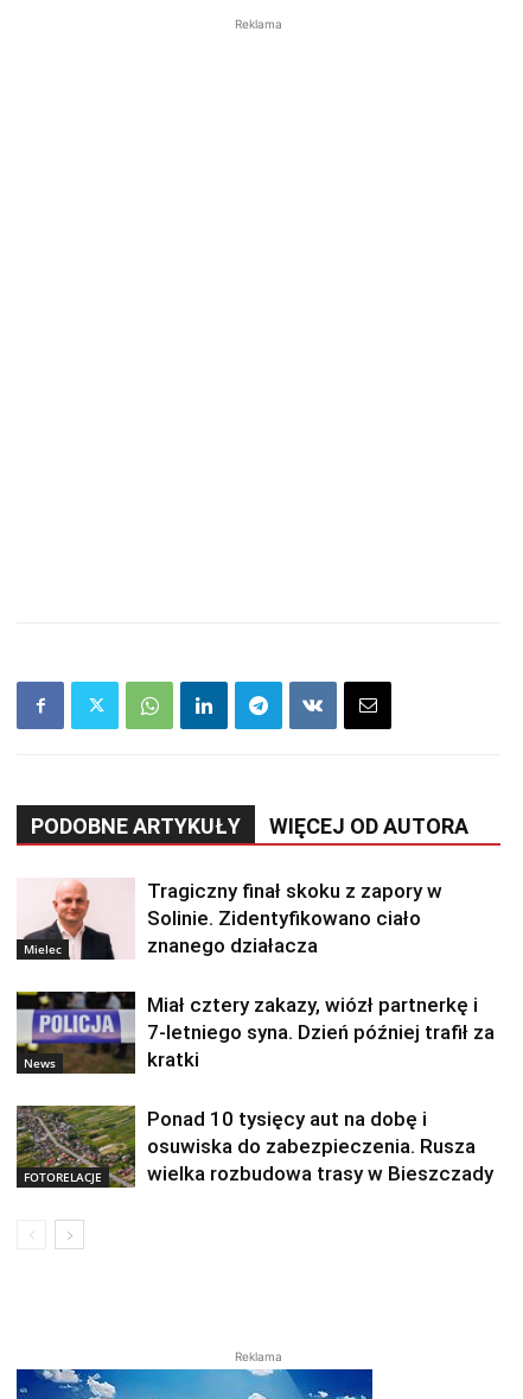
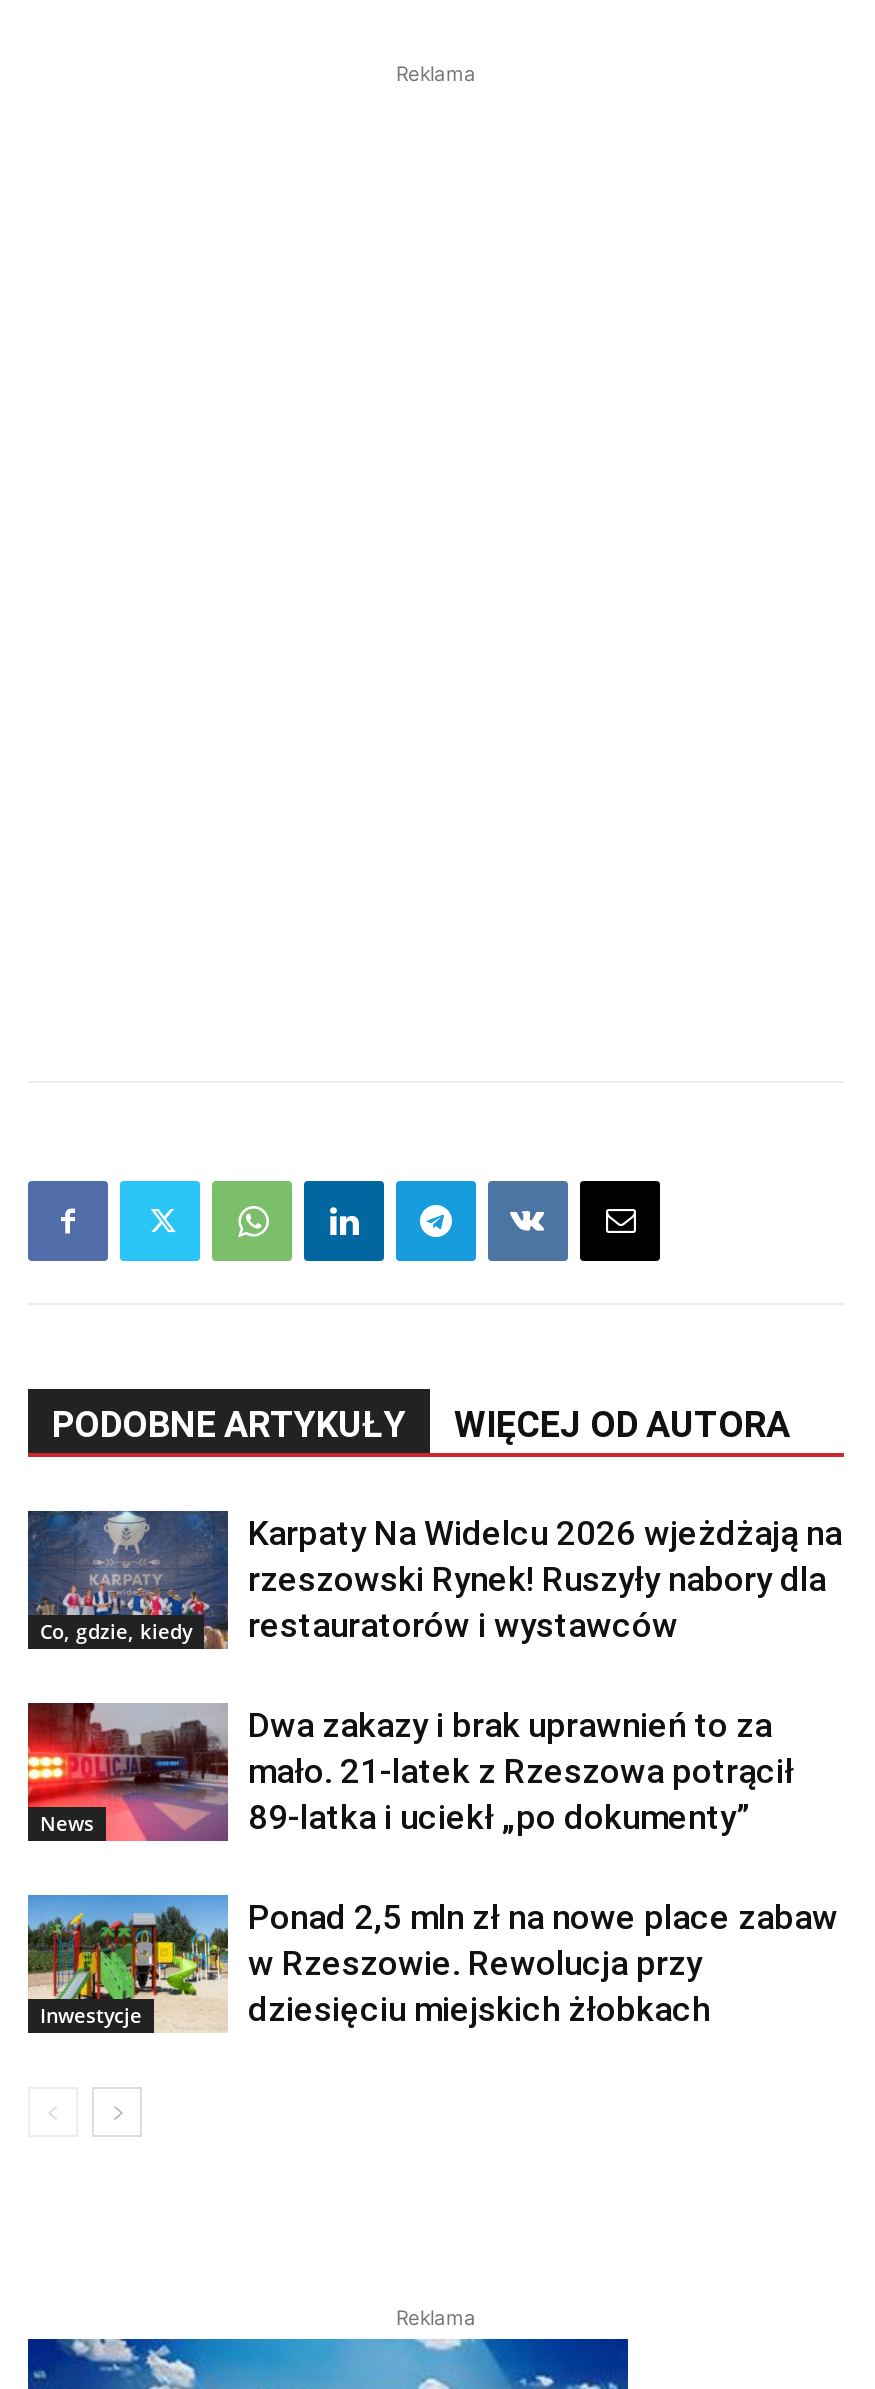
[17,878,130,957] [image] | Mielec -> [26,1509,220,1645] [image] | Co, gdzie, kiedy
[147,879,442,958] Tragiczny finał skoku z zapory w | Solinie. Zidentyfikowano ciało | znanego działacza -> [248,1514,842,1646] Karpaty Na Widelcu 2026 wjeżdżają na | rzeszowski Rynek! Ruszyły nabory dla | restauratorów i wystawców
[15,990,495,1075] [image] | Miał cztery zakazy, wiózł partnerkę i | 7-letniego syna. Dzień później trafił za | kratki -> [26,1701,794,1843] [image] | Dwa zakazy i brak uprawnień to za | mało. 21-latek z Rzeszowa potrącił | 89-latka i uciekł „po dokumenty”
[15,1104,130,1189] [image] | FOTORELACJE -> [26,1893,220,2033] [image] | Inwestycje
[147,1107,493,1186] Ponad 10 tysięcy aut na dobę i | osuwiska do zabezpieczenia. Rusza | wielka rozbudowa trasy w Bieszczady -> [248,1898,838,2030] Ponad 2,5 mln zł na nowe place zabaw | w Rzeszowie. Rewolucja przy | dziesięciu miejskich żłobkach

